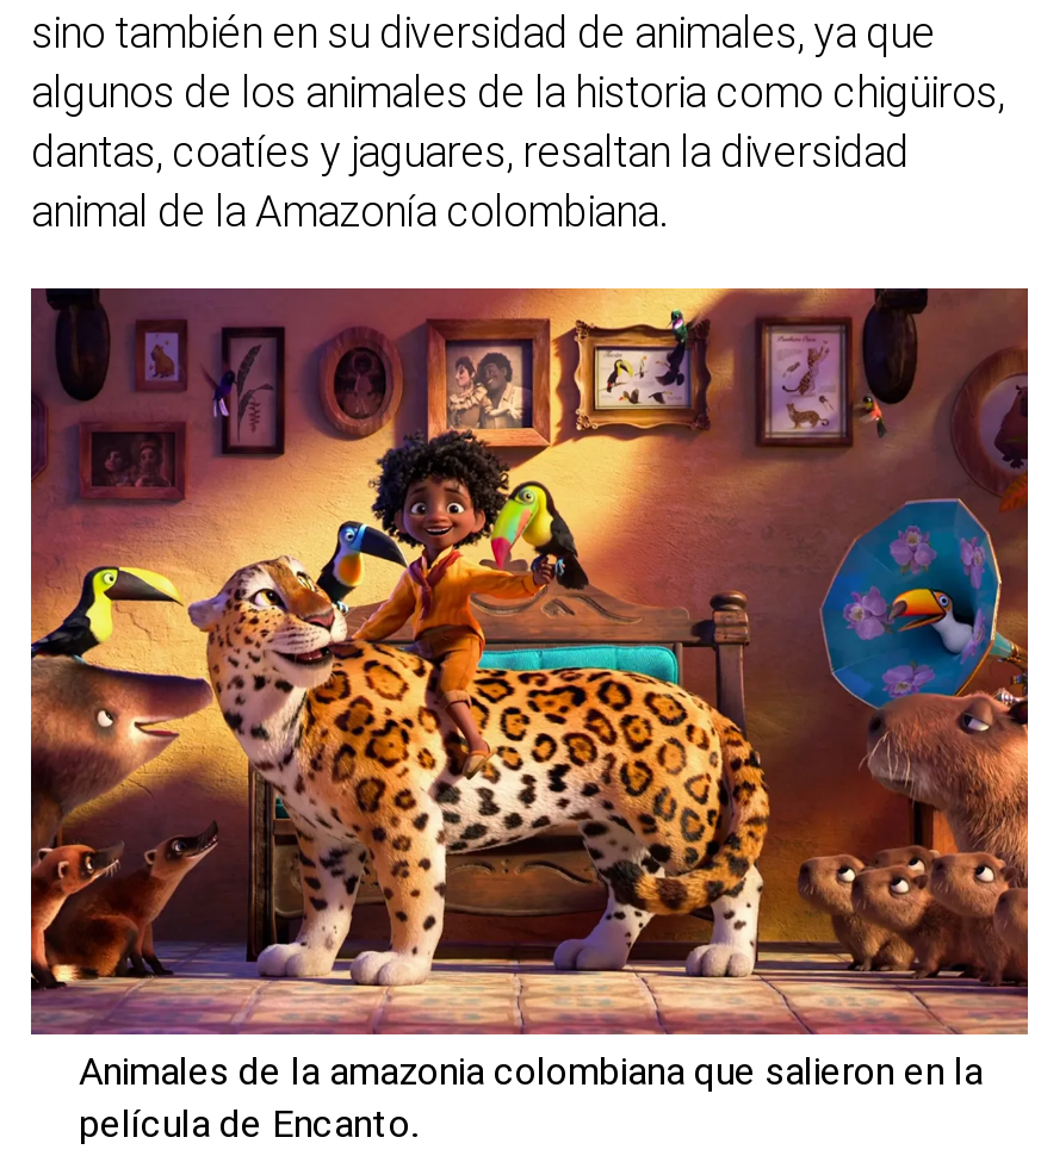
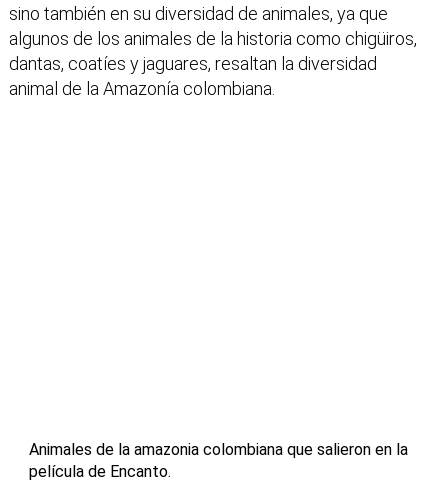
[29,286,1030,1037] [image] -> none

